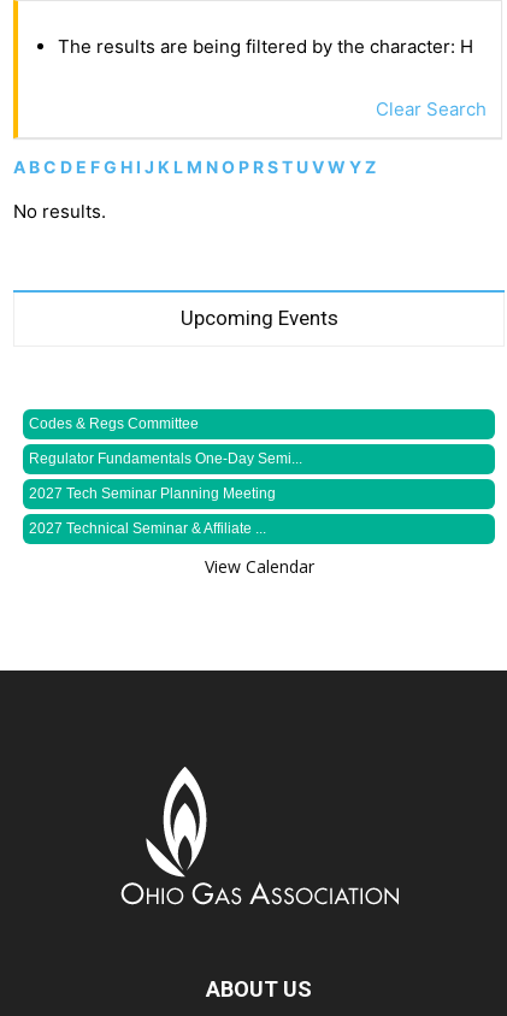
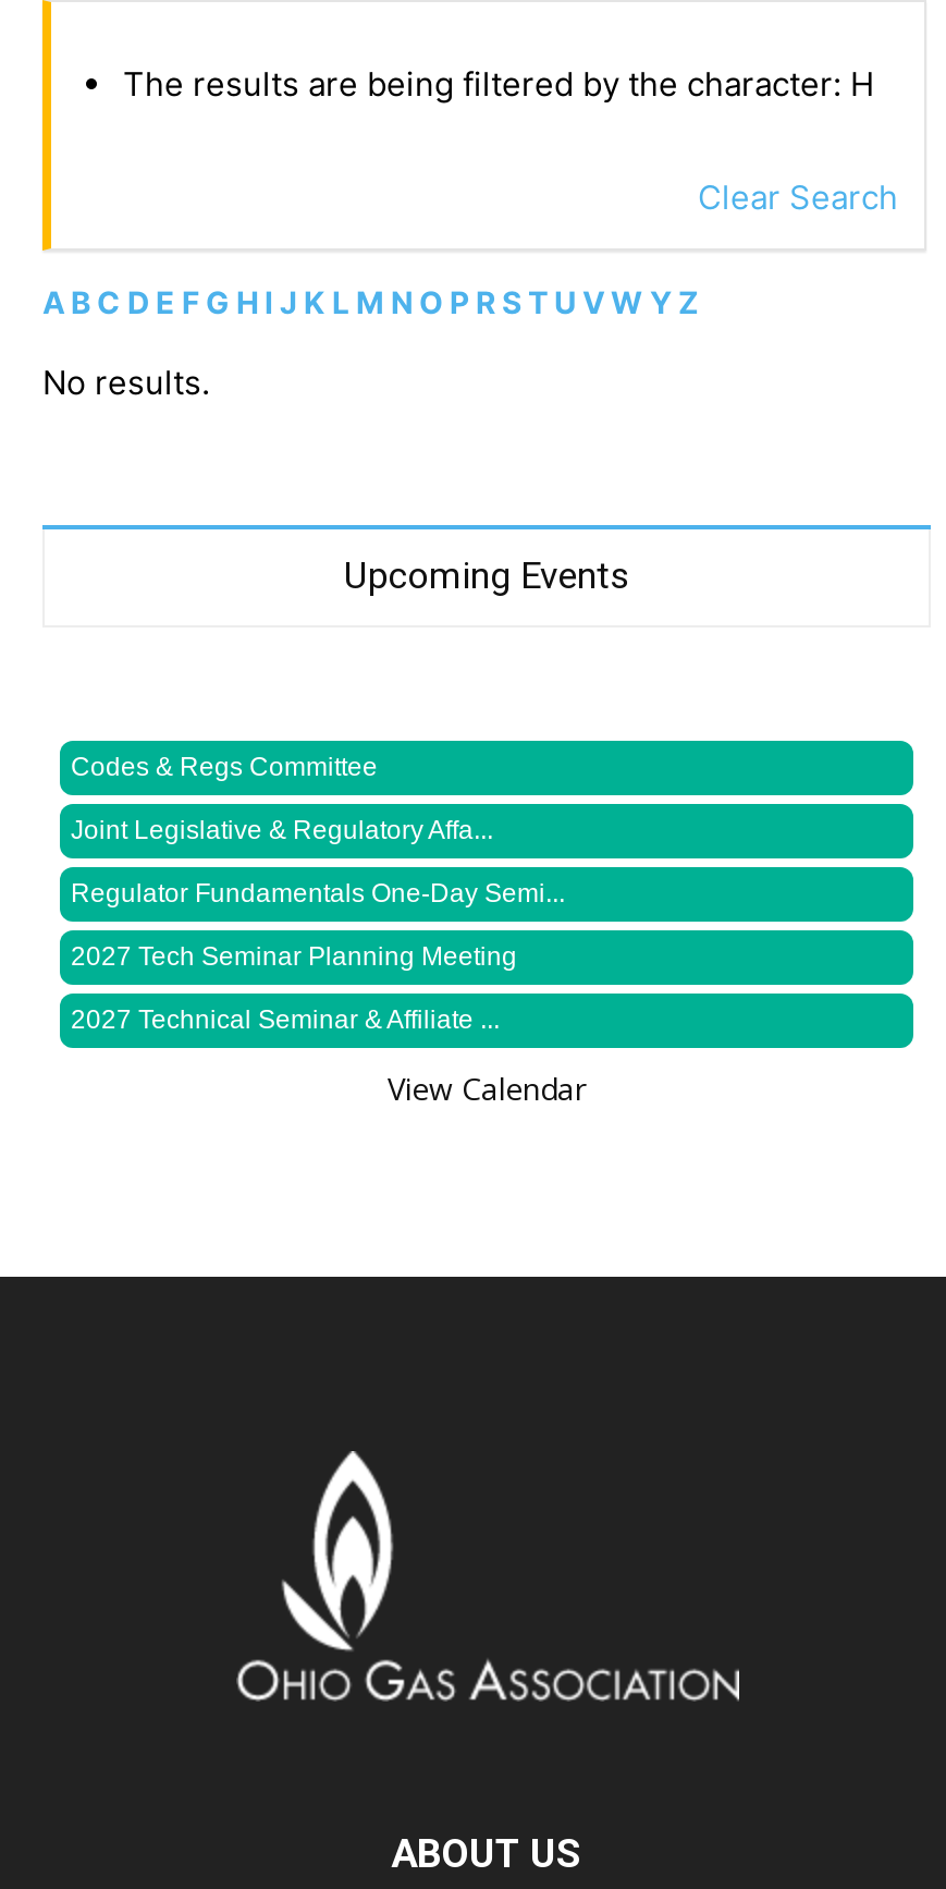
none -> [71,815,493,845] Joint Legislative & Regulatory Affa...

